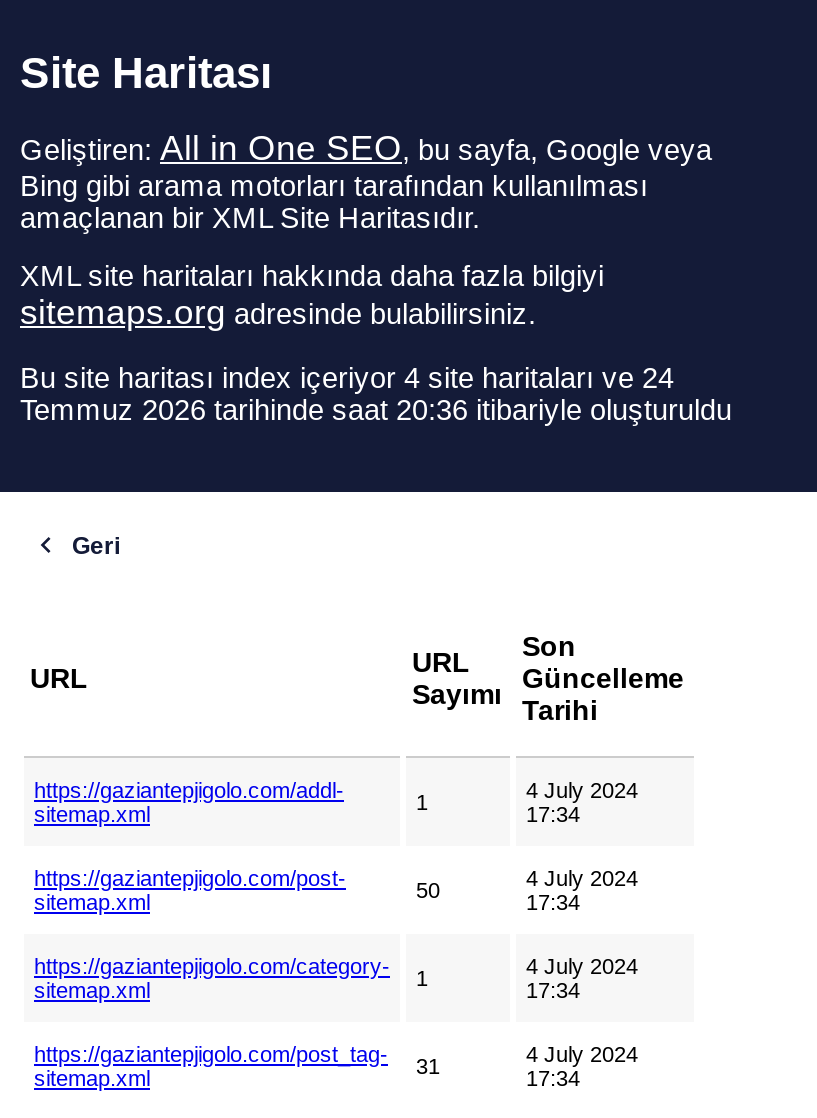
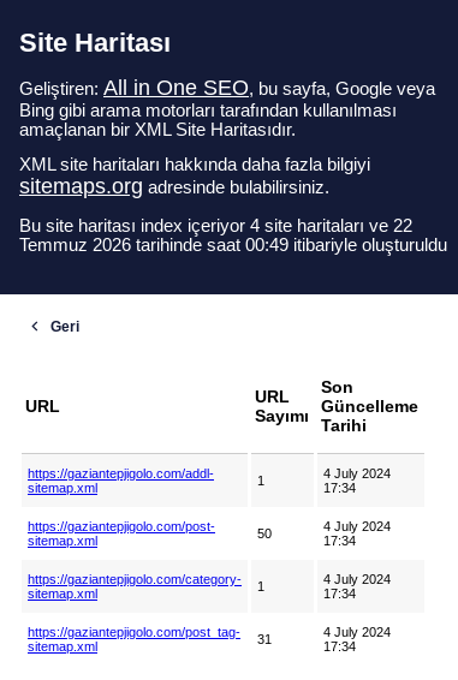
[20,361,674,393] Bu site haritası index içeriyor 4 site haritaları ve 24 -> [19,216,412,235] Bu site haritası index içeriyor 4 site haritaları ve 22
[20,393,732,425] Temmuz 2026 tarihinde saat 20:36 itibariyle oluşturuldu -> [19,235,447,254] Temmuz 2026 tarihinde saat 00:49 itibariyle oluşturuldu

